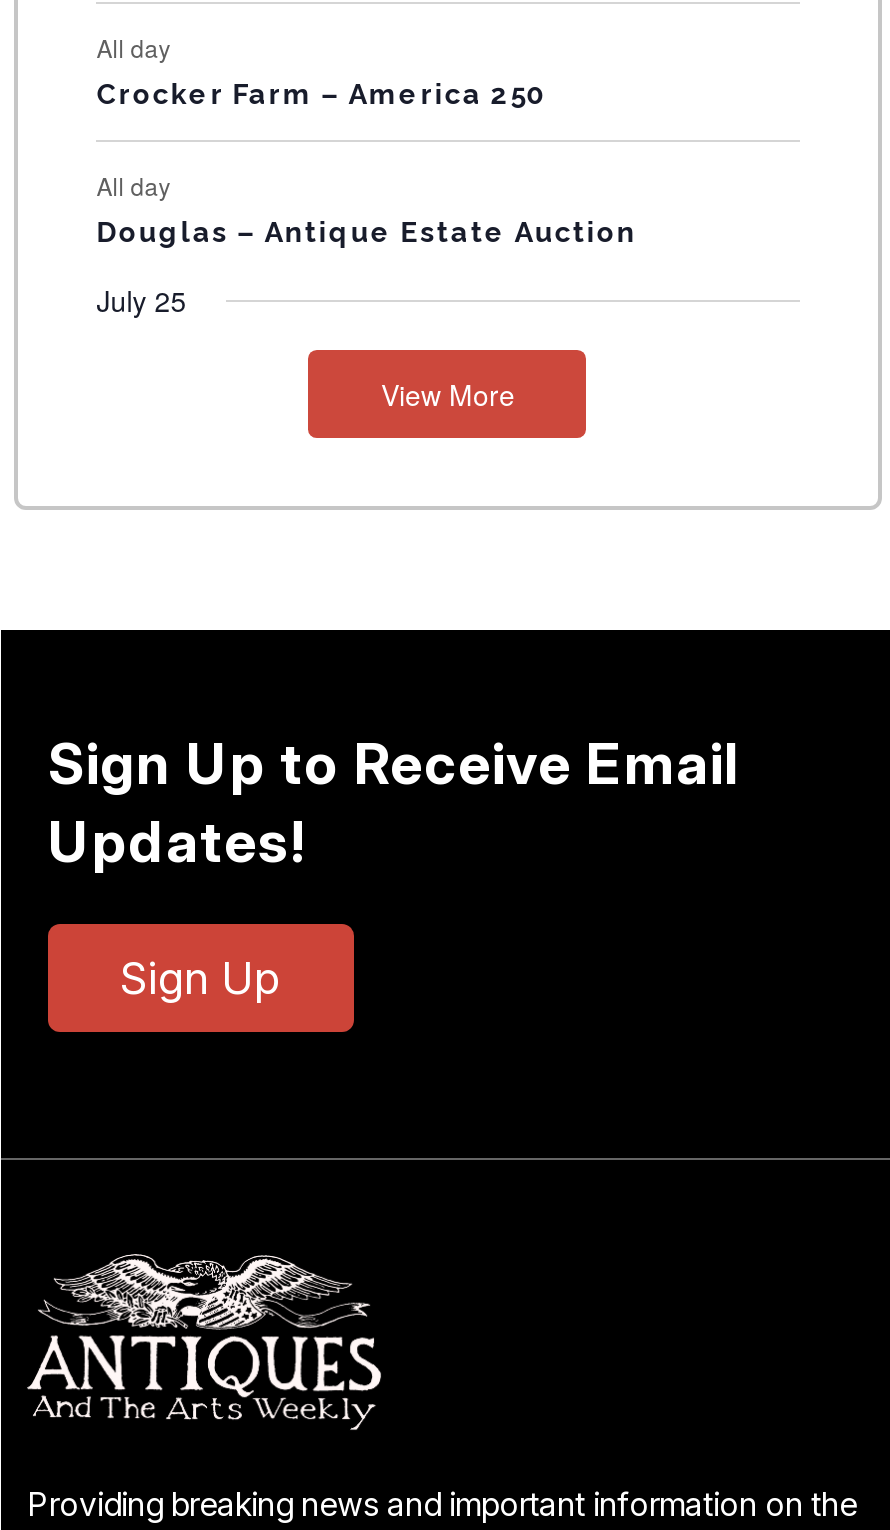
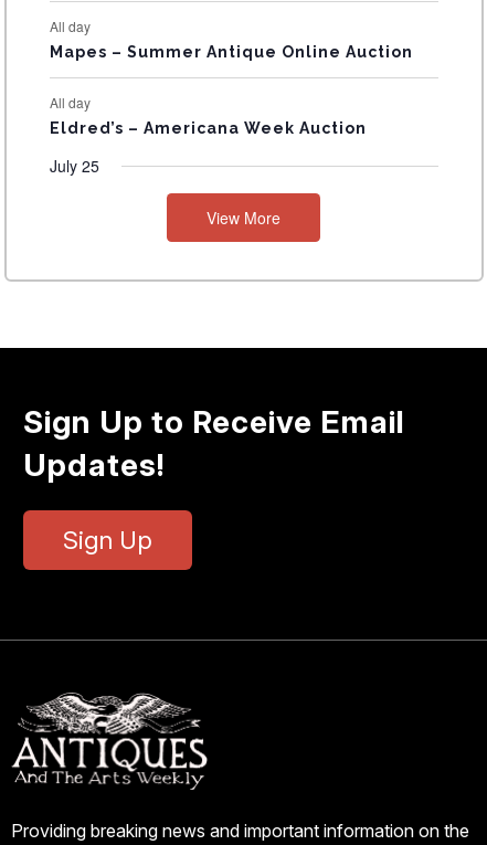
[96,78,546,110] Crocker Farm – America 250 -> [50,43,413,61] Mapes – Summer Antique Online Auction
[96,216,636,248] Douglas – Antique Estate Auction -> [50,119,367,137] Eldred’s – Americana Week Auction

